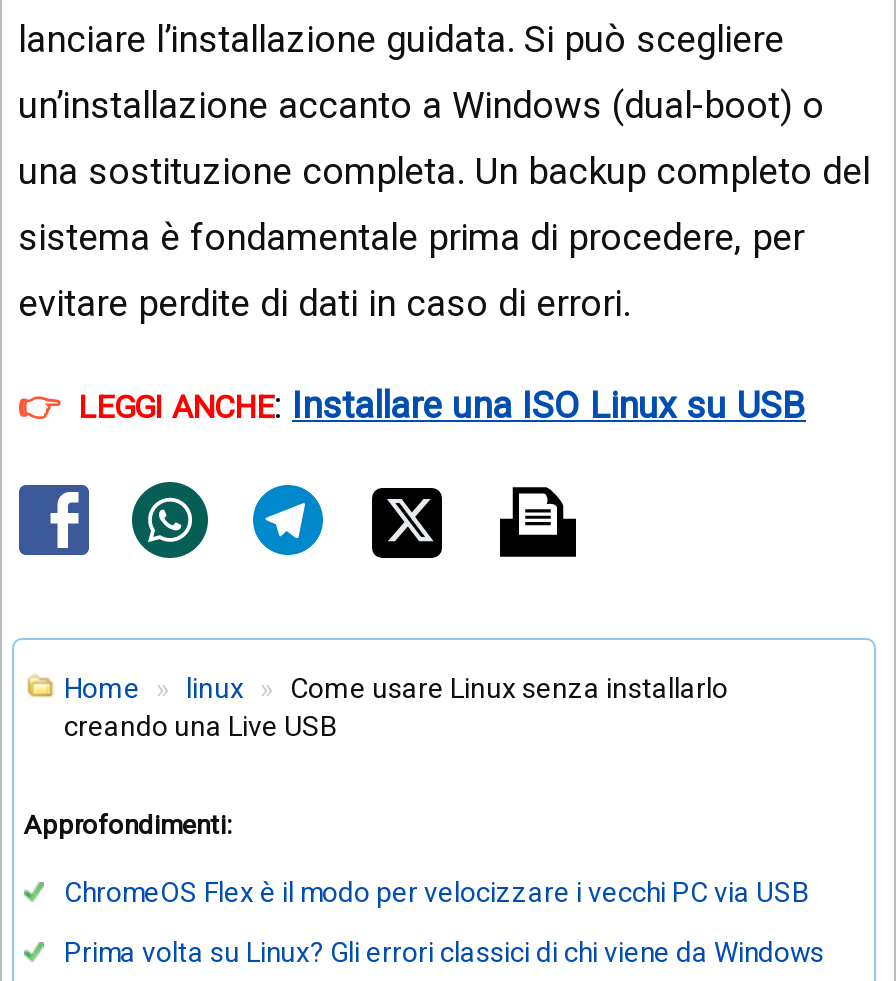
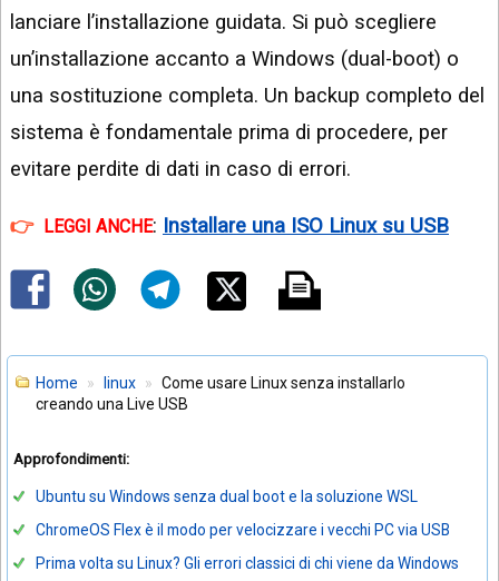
none -> [36,487,418,505] Ubuntu su Windows senza dual boot e la soluzione WSL

